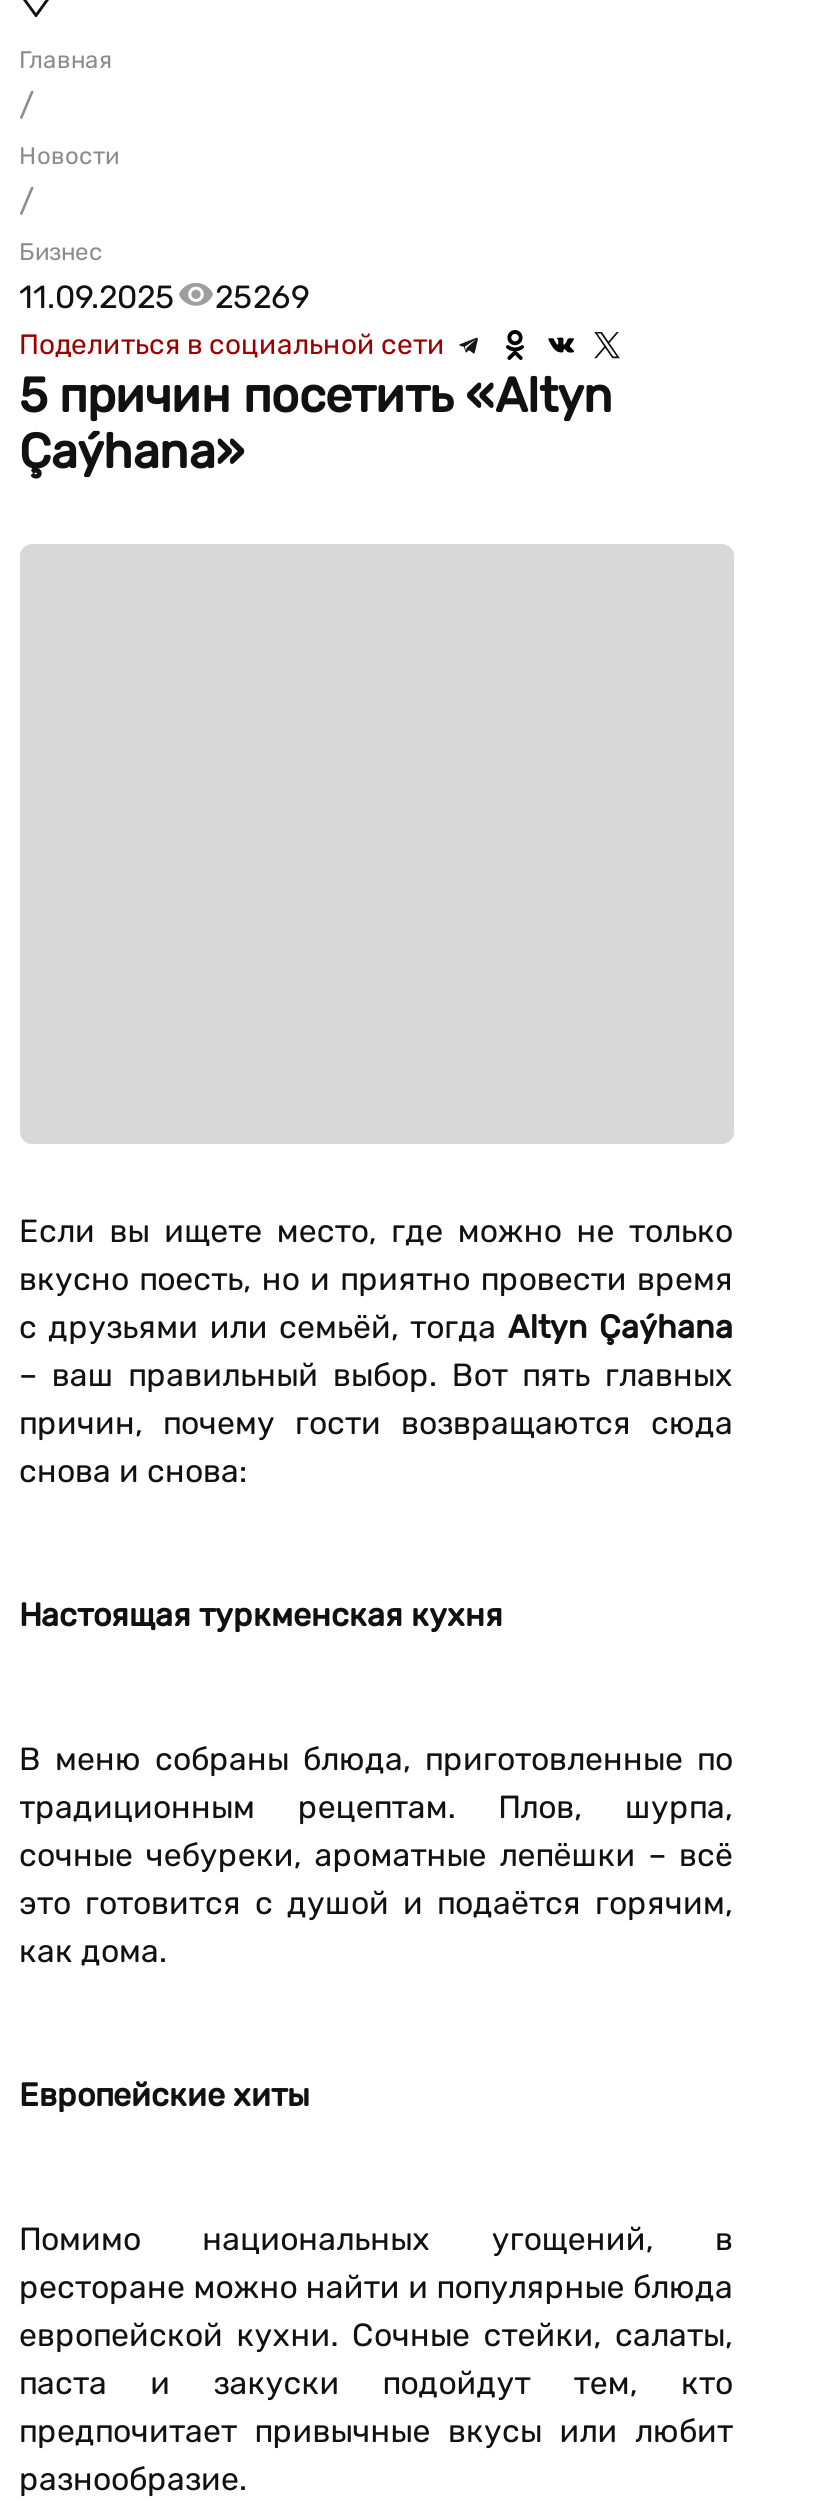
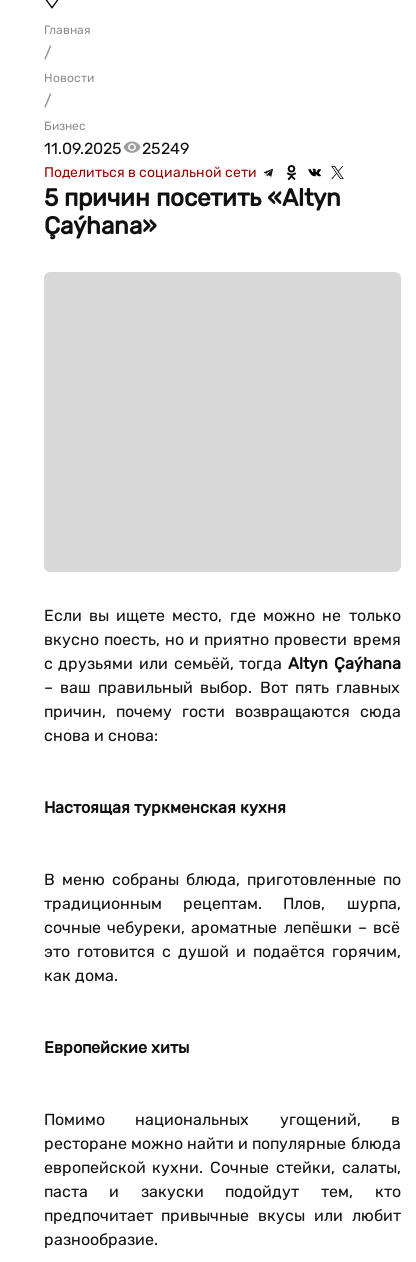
[19,278,309,316] 11.09.2025 25269 -> [43,139,188,158] 11.09.2025 25249

